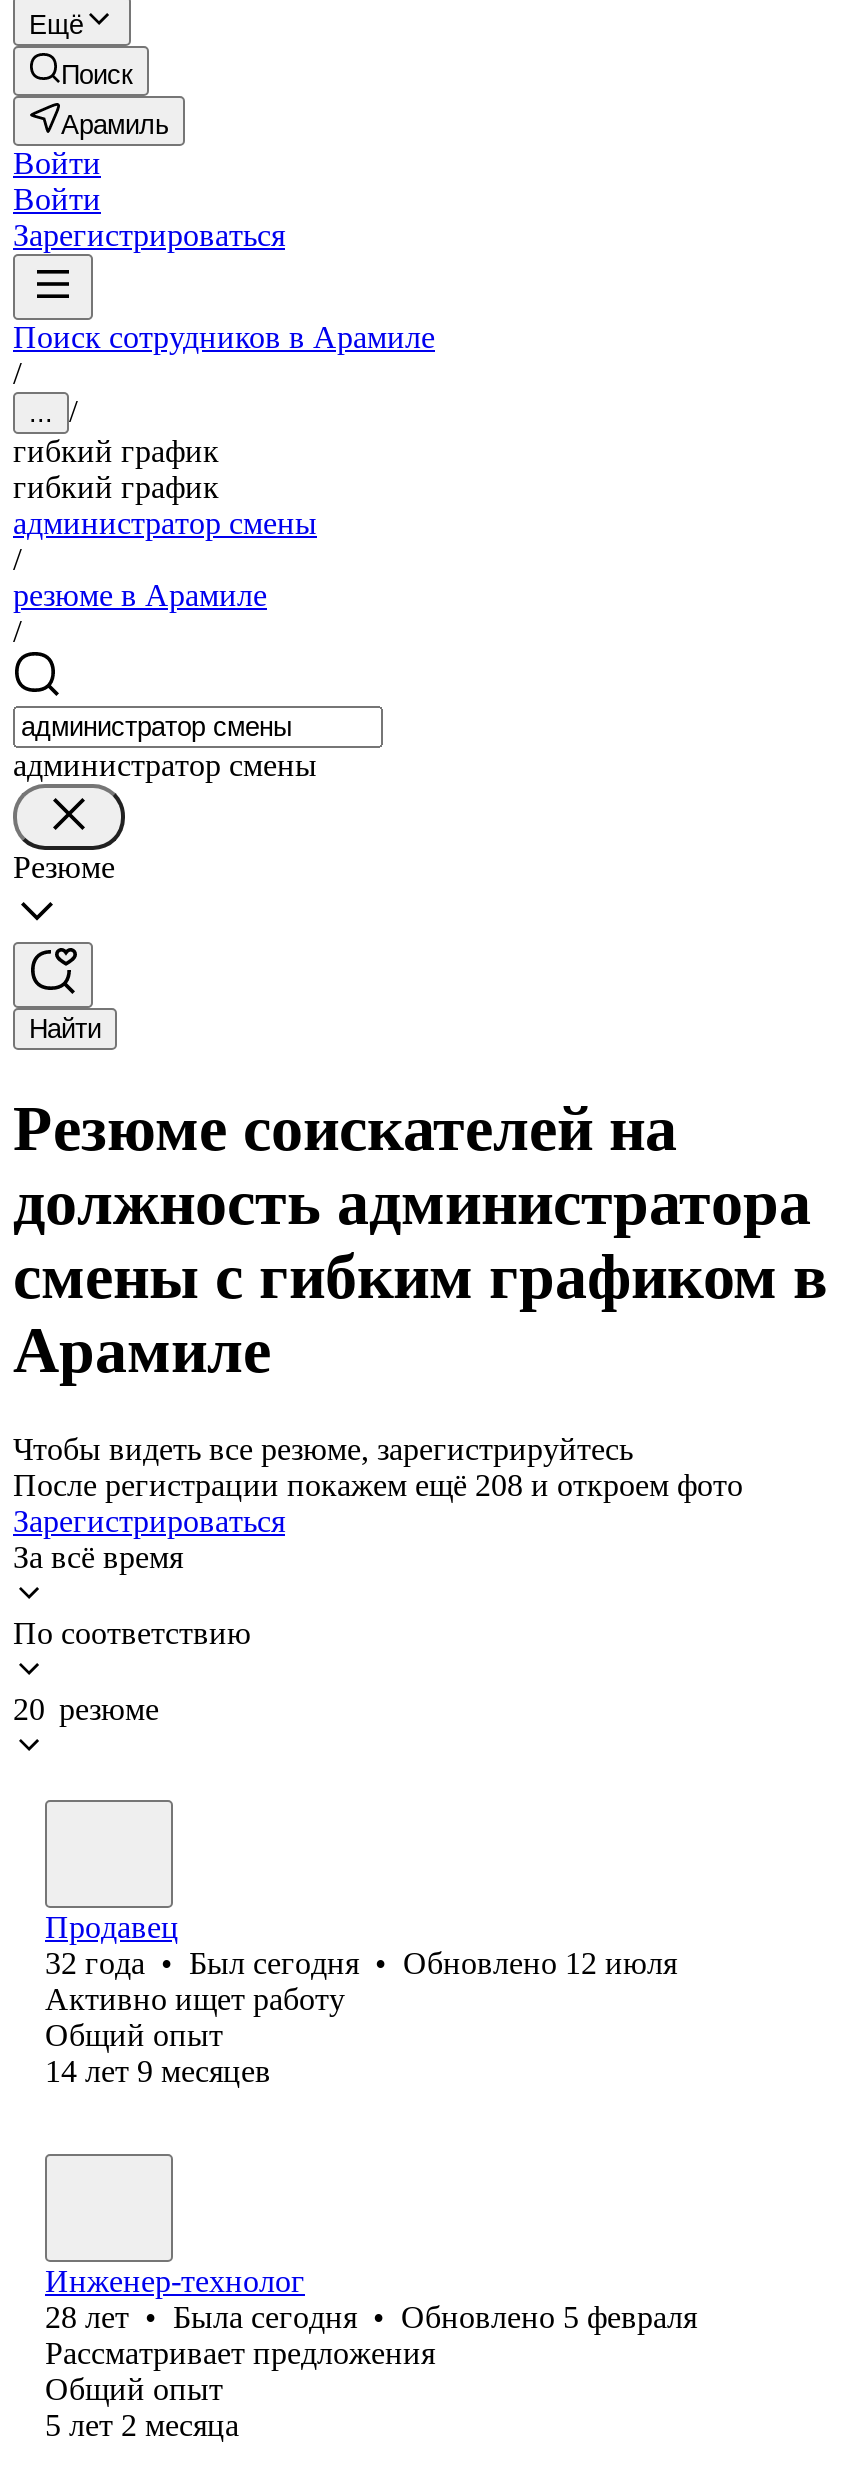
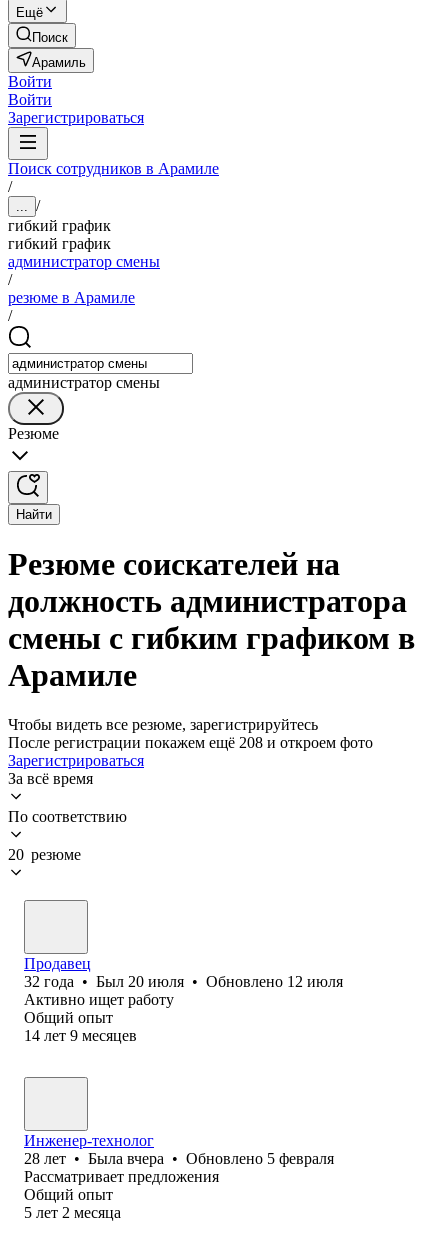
[45,1946,677,1980] 32 года • Был сегодня • Обновлено 12 июля -> [24,973,343,990] 32 года • Был 20 июля • Обновлено 12 июля
[45,2300,697,2334] 28 лет • Была сегодня • Обновлено 5 февраля -> [24,1150,334,1167] 28 лет • Была вчера • Обновлено 5 февраля

